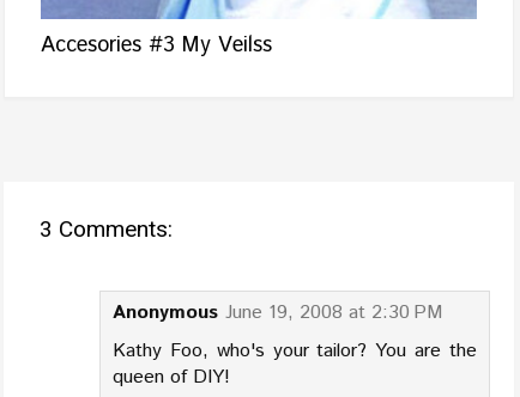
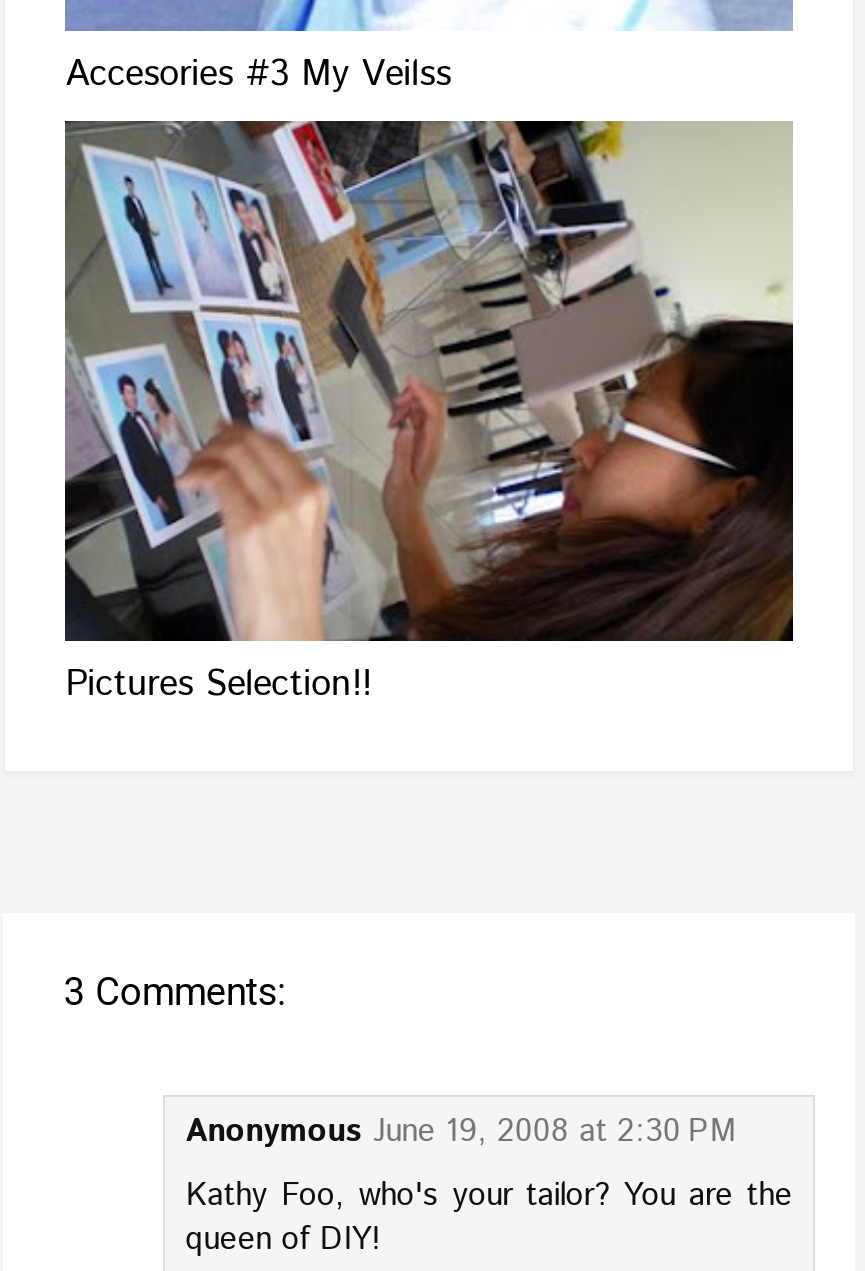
none -> [63,118,795,710] [image] | Pictures Selection!!

